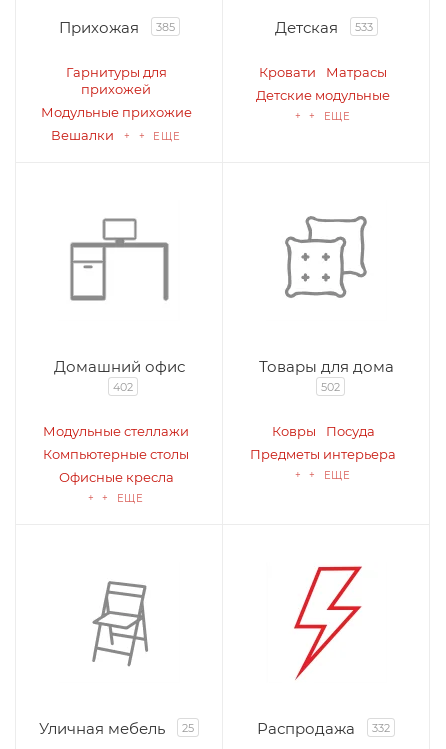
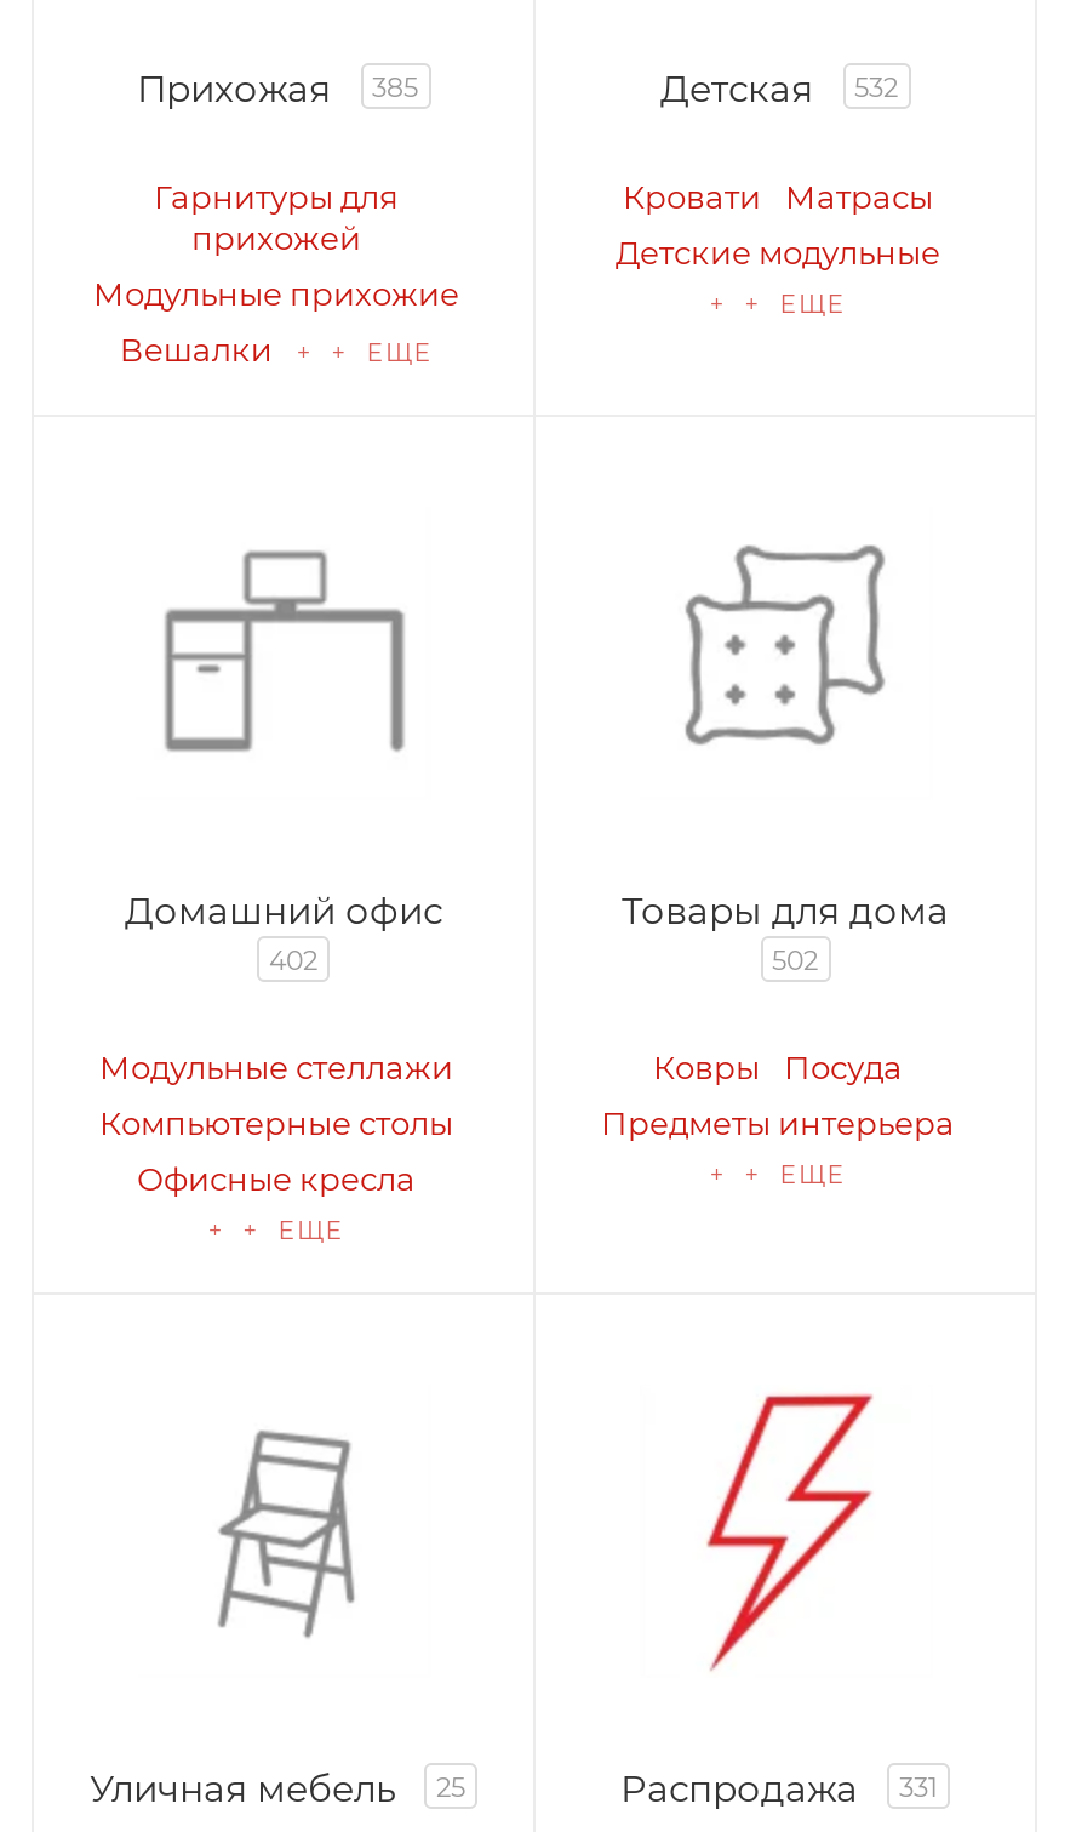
[274,18,372,37] Детская 533 -> [660,65,898,112] Детская 532
[257,719,390,738] Распродажа 332 -> [620,1765,938,1811] Распродажа 331

